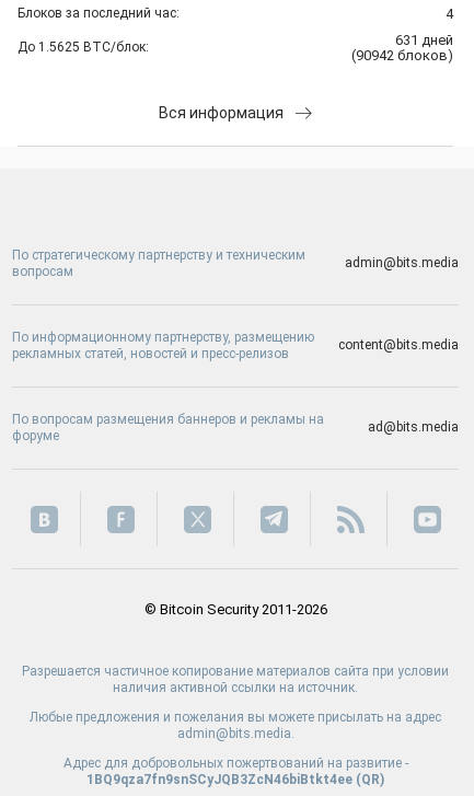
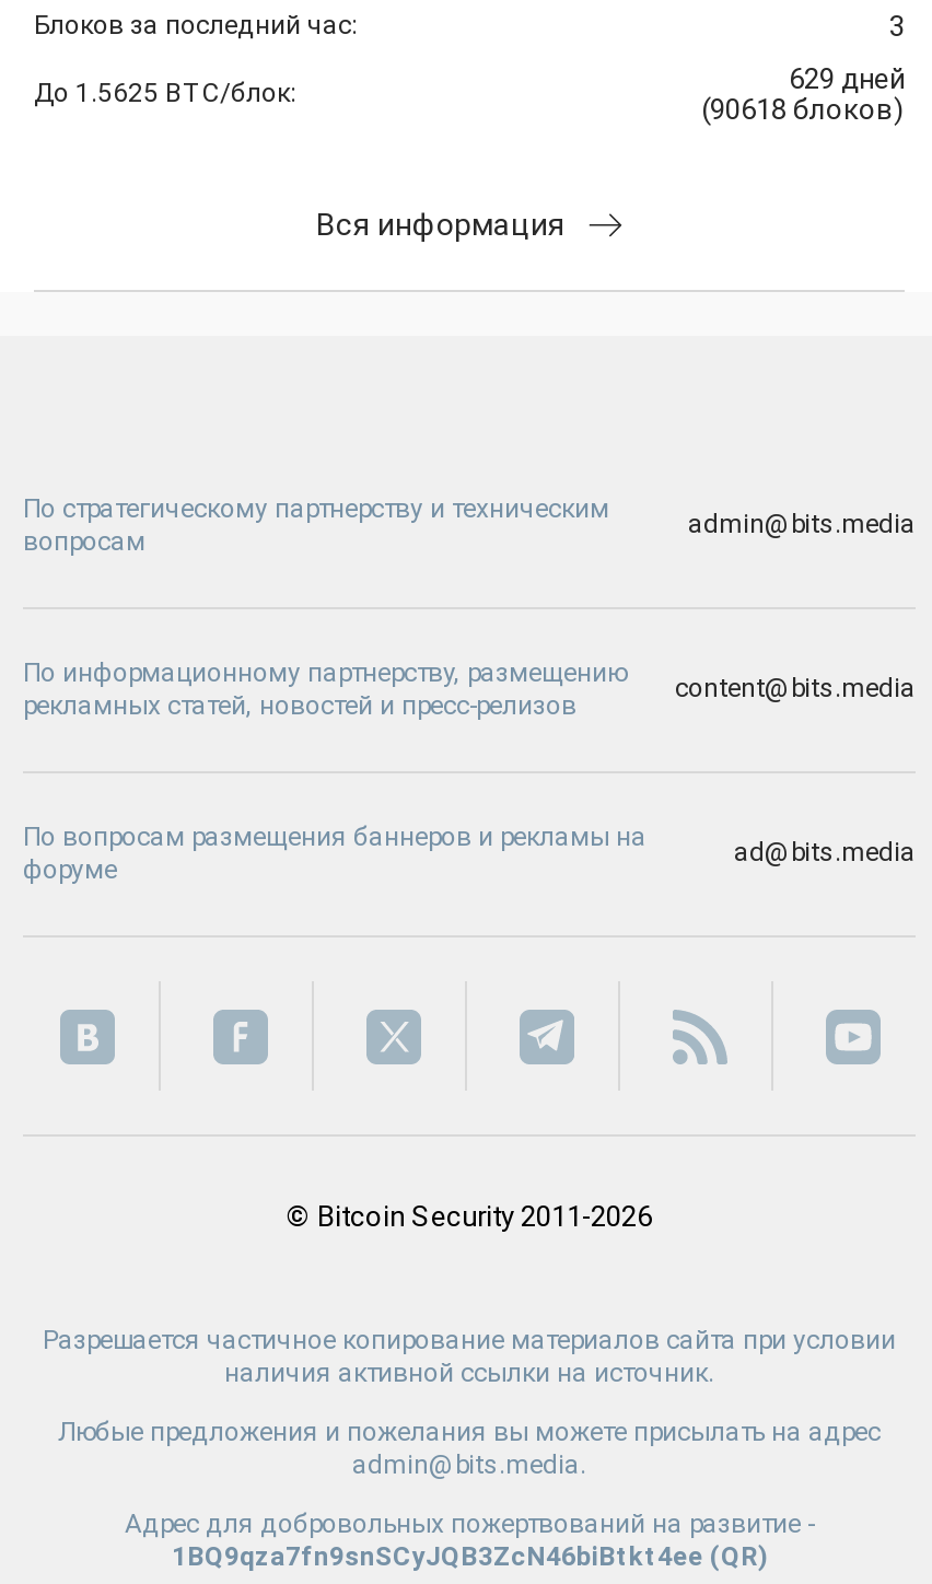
[446,5,453,22] 4 -> [889,10,905,43] 3
[395,32,453,48] 631 дней -> [789,62,905,95] 629 дней
[351,47,453,64] (90942 блоков) -> [701,93,905,126] (90618 блоков)

